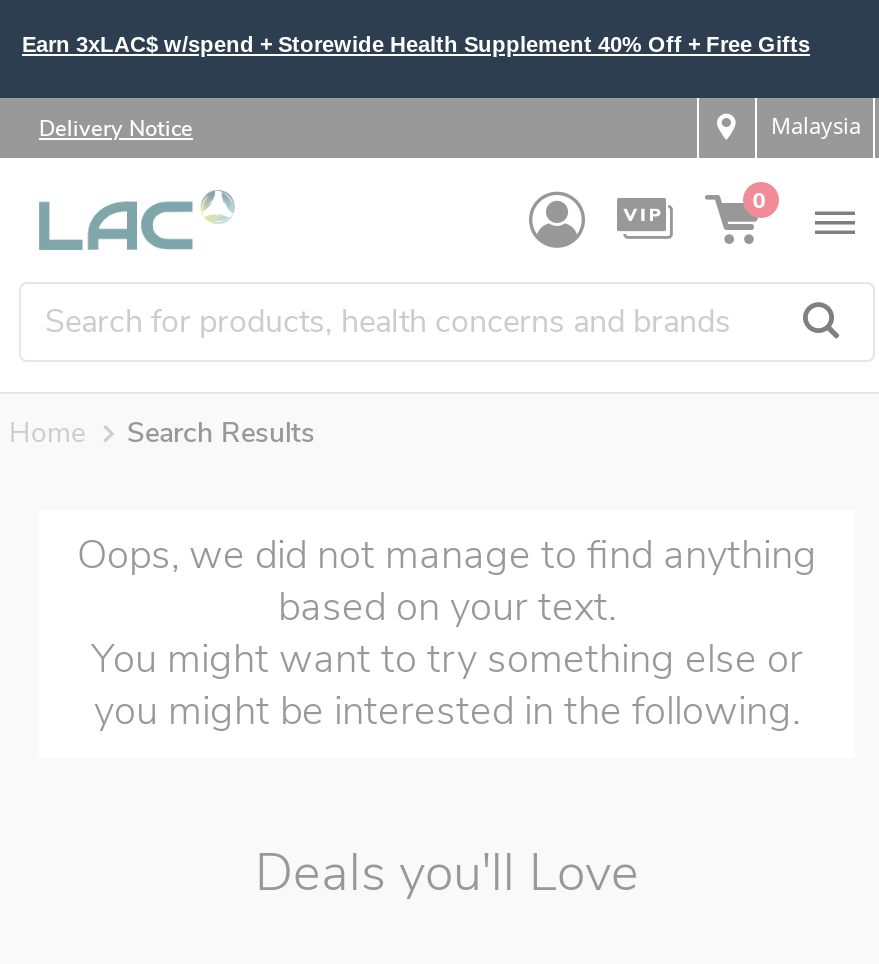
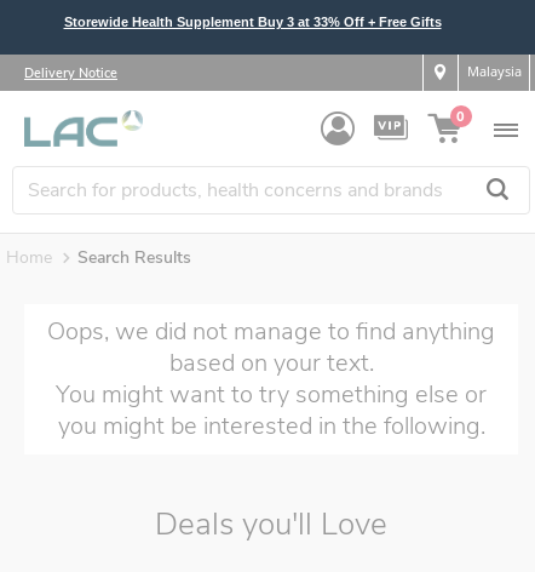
[22,32,810,56] Earn 3xLAC$ w/spend + Storewide Health Supplement 40% Off + Free Gifts -> [64,15,441,29] Storewide Health Supplement Buy 3 at 33% Off + Free Gifts

